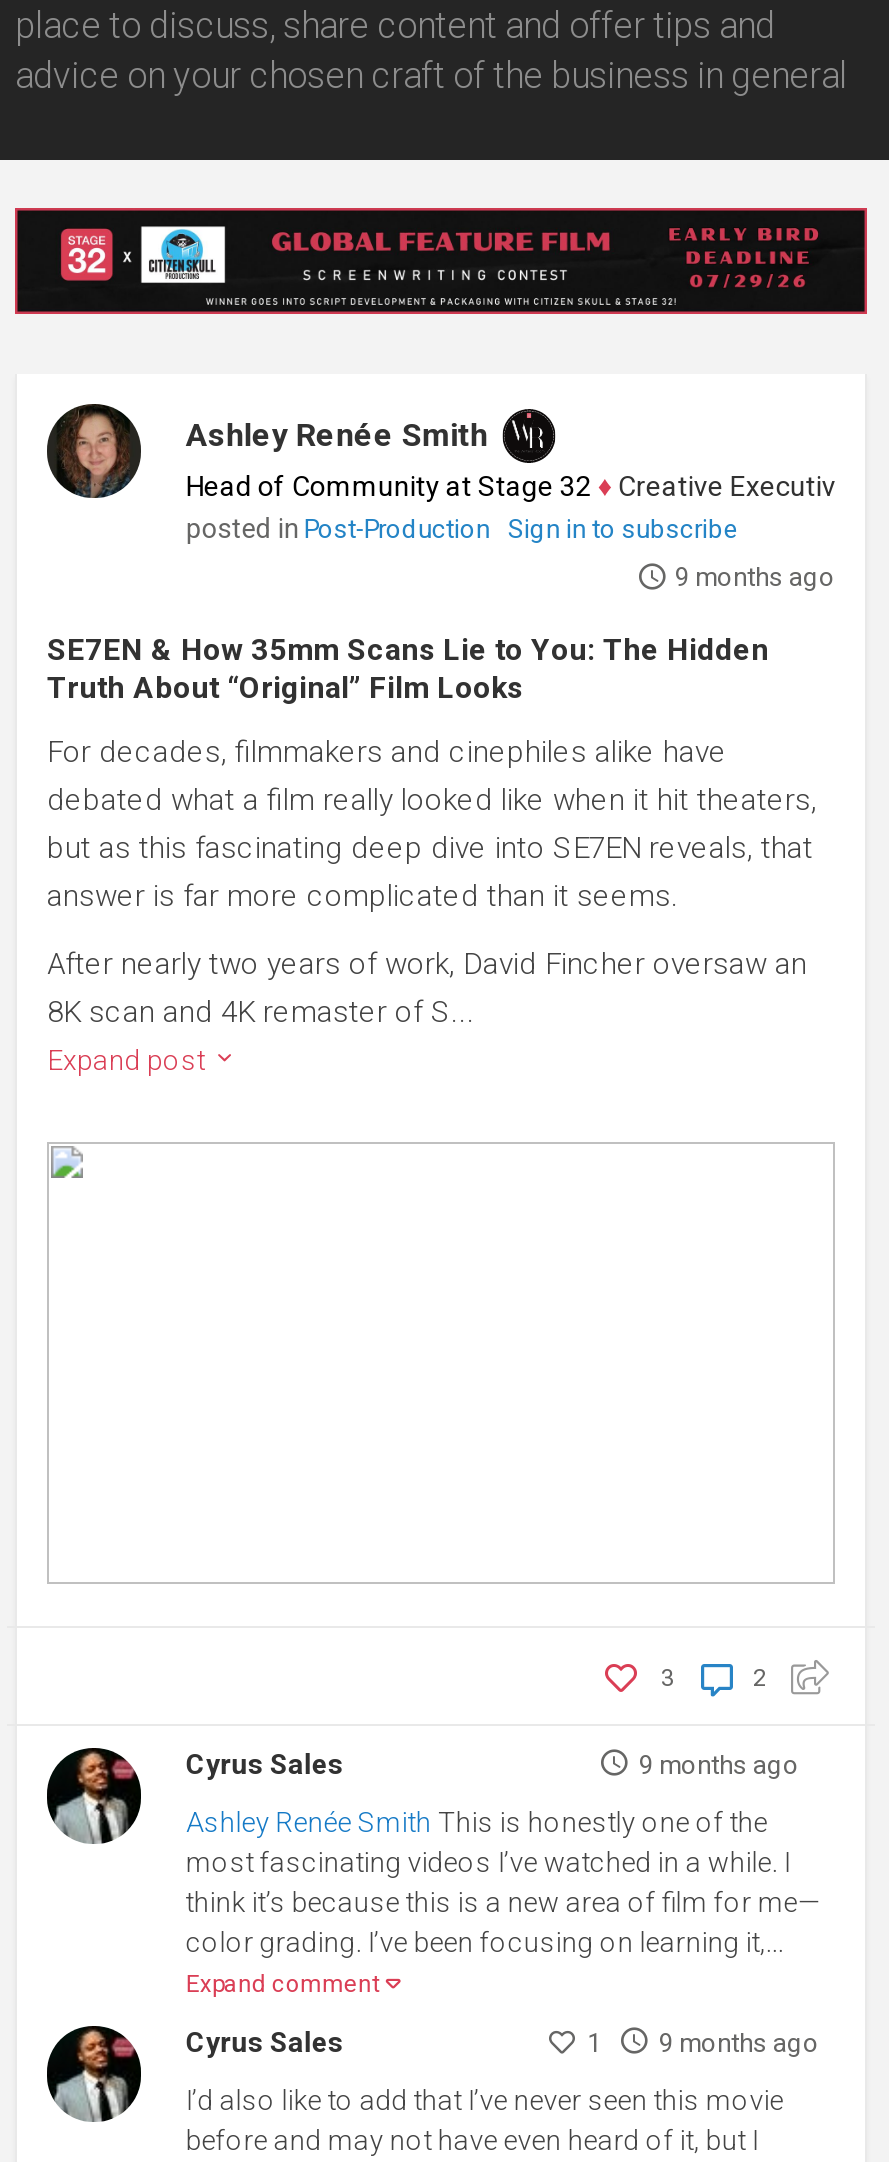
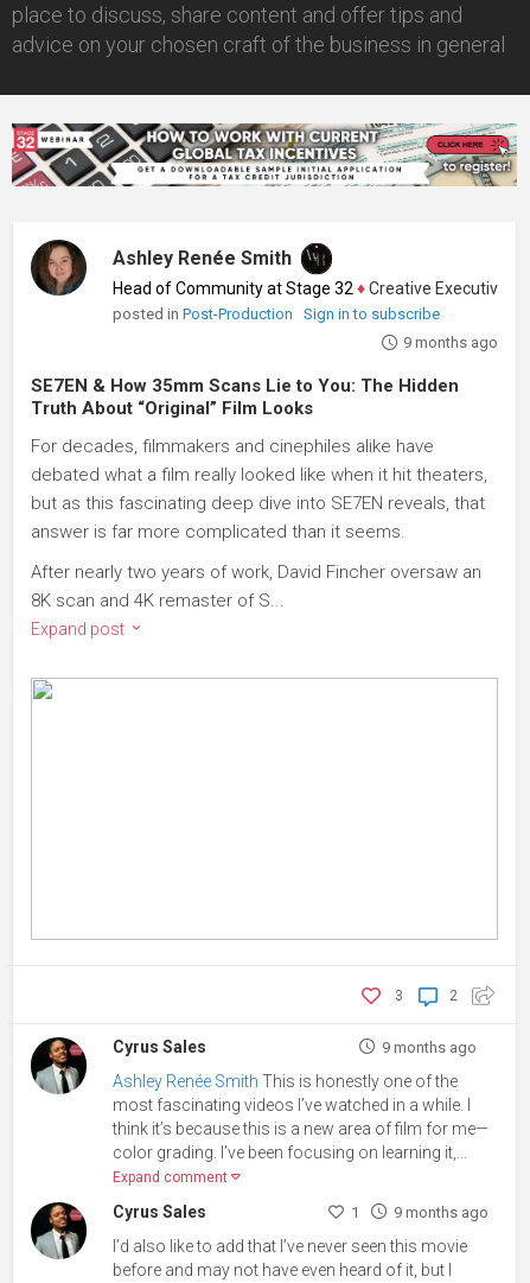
[13,206,869,316] [image] -> [11,122,517,188] [image]

